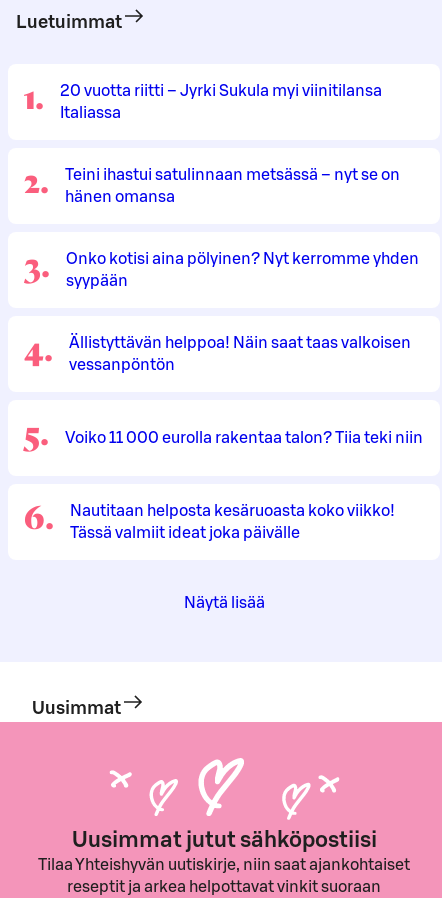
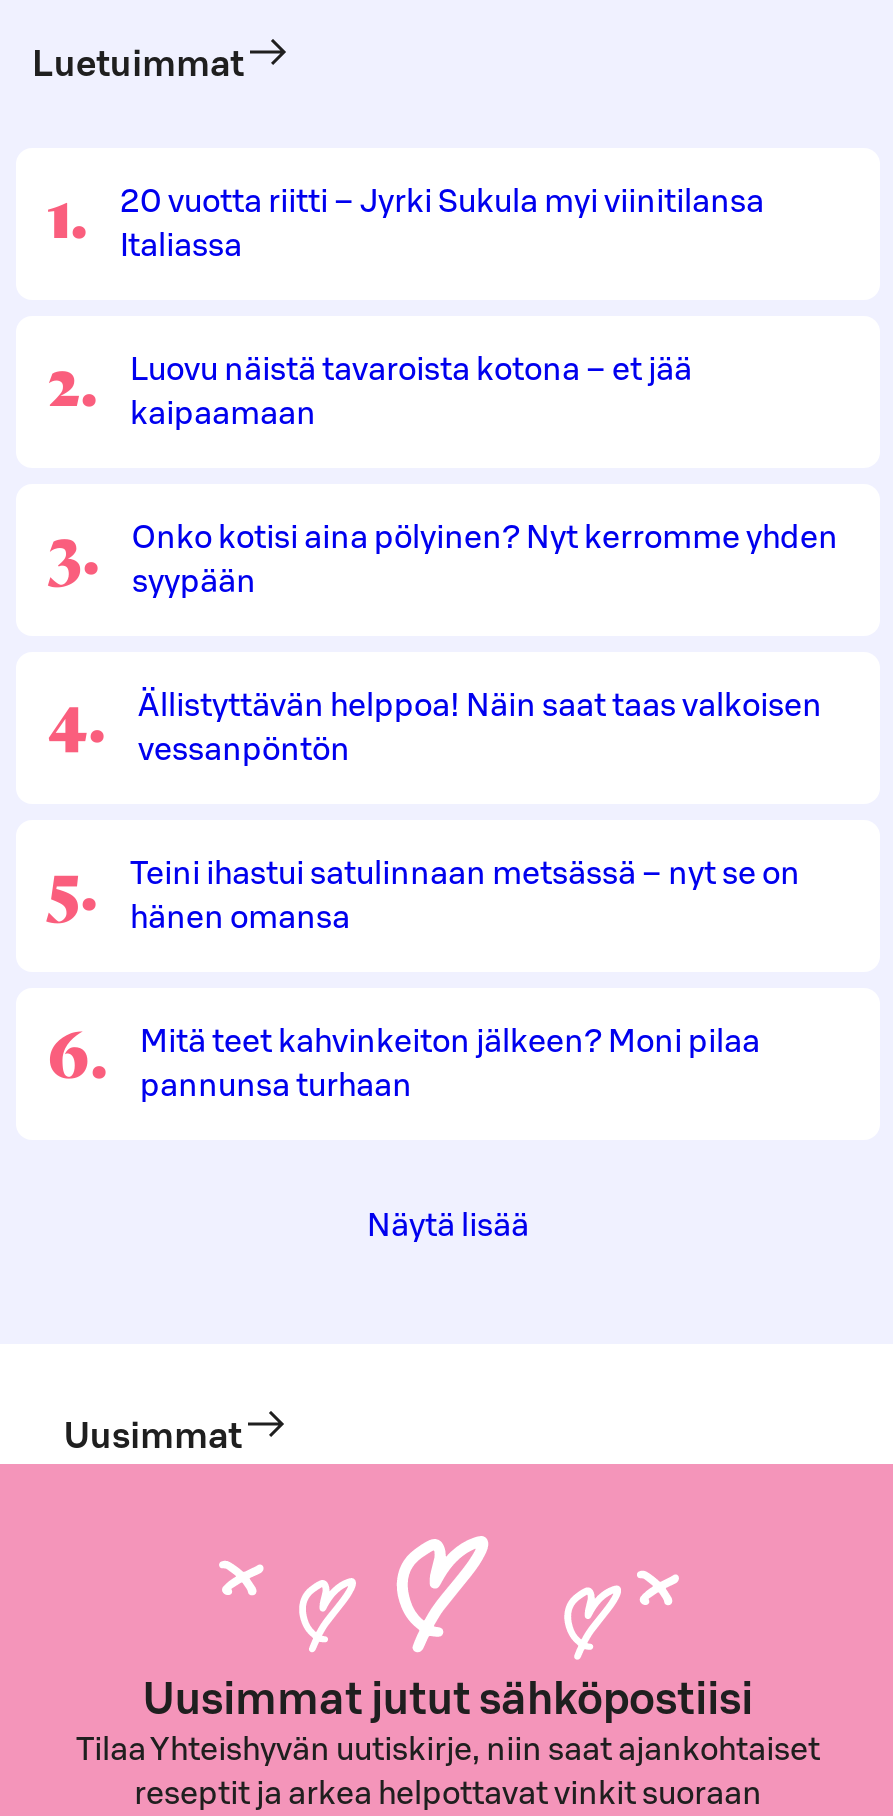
moved [65,166,400,204] -> [130,857,800,933]: Teini ihastui satulinnaan metsässä – nyt se on | hänen omansa
none -> [130,353,692,429] Luovu näistä tavaroista kotona – et jää | kaipaamaan
[65,429,423,445] Voiko 11 000 eurolla rakentaa talon? Tiia teki niin -> none
[70,502,395,540] Nautitaan helposta kesäruoasta koko viikko! | Tässä valmiit ideat joka päivälle -> [140,1025,760,1101] Mitä teet kahvinkeiton jälkeen? Moni pilaa | pannunsa turhaan

